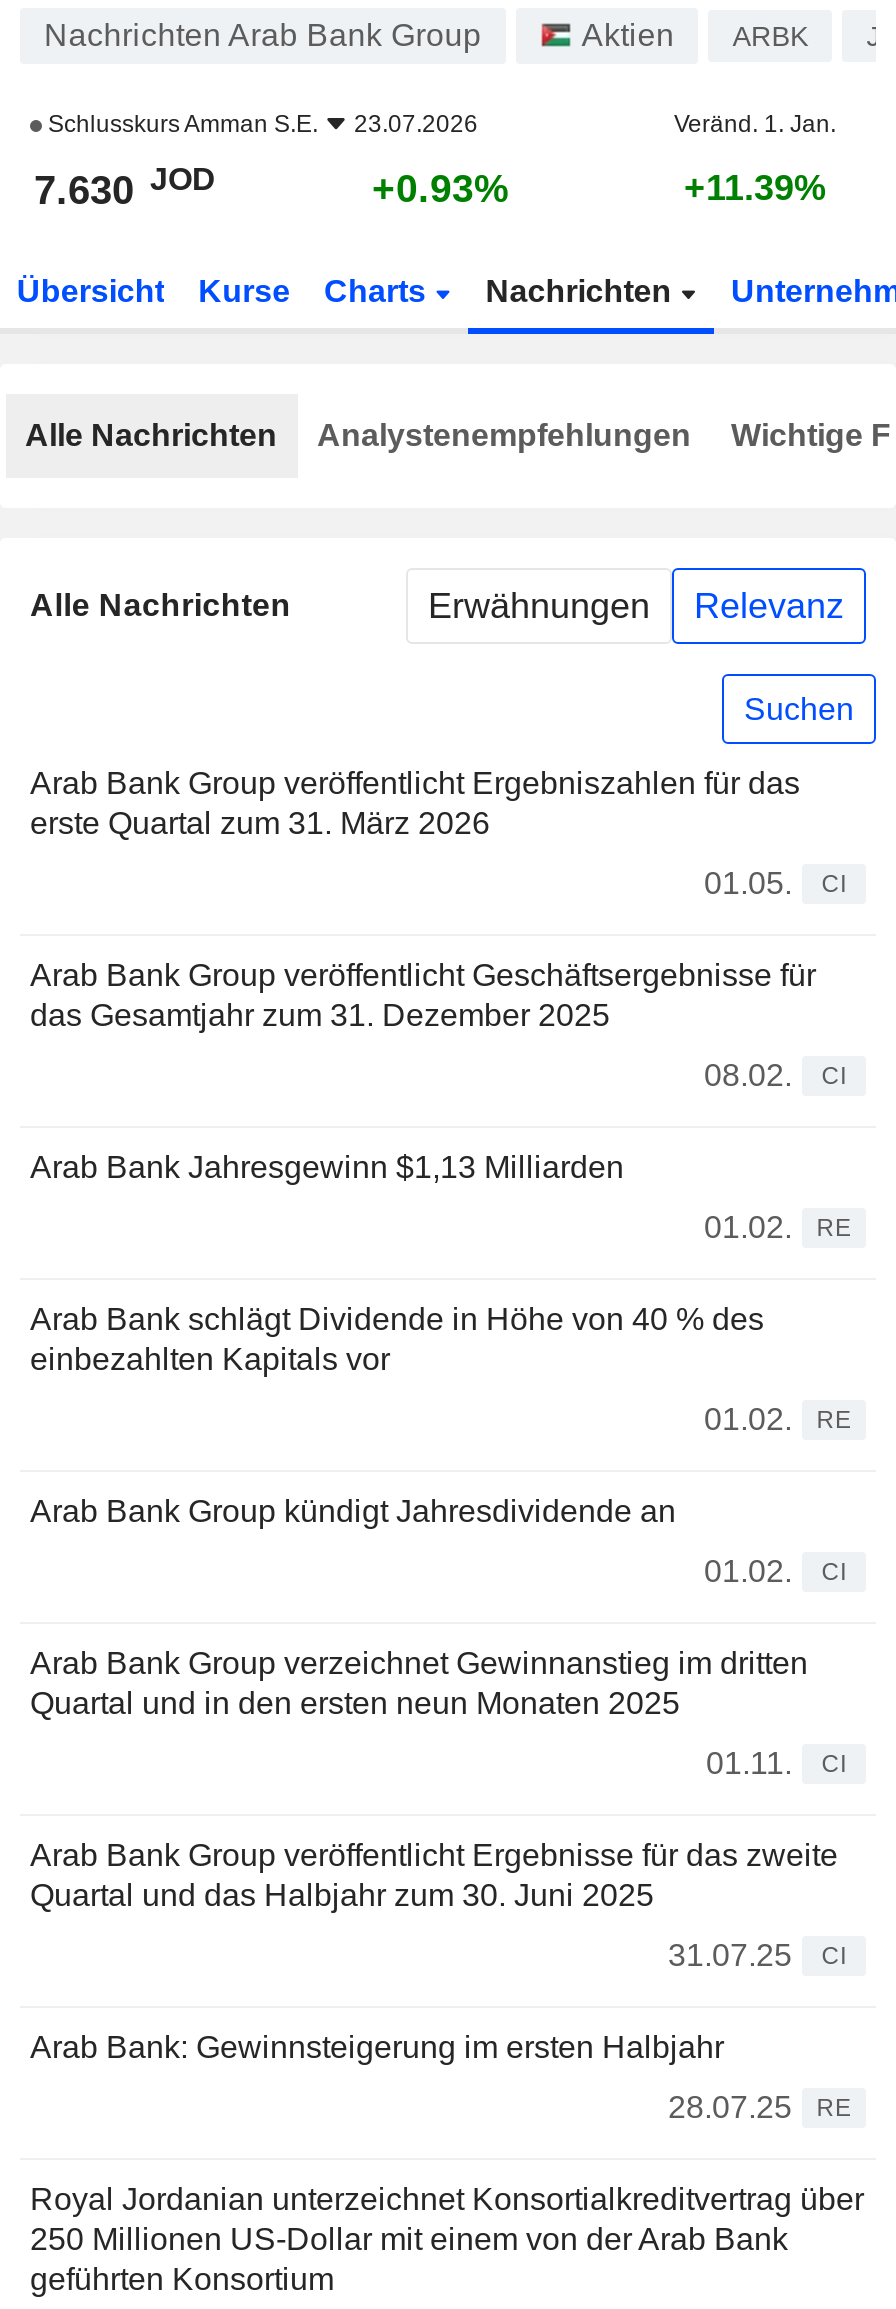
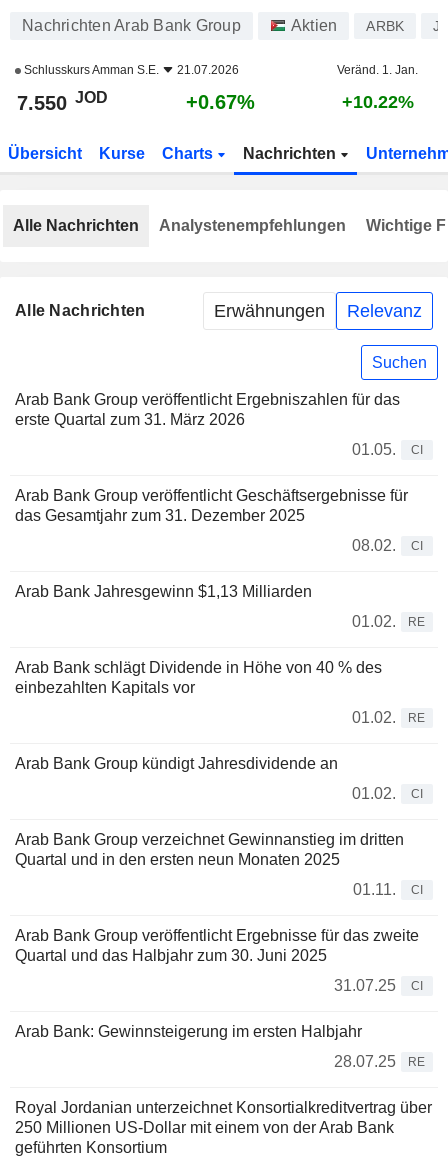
[42,110,478,138] Schlusskurs Amman S.E. 23.07.2026 -> [21,63,239,77] Schlusskurs Amman S.E. 21.07.2026
[34,161,216,212] 7.630 JOD -> [17,88,108,114] 7.550 JOD
[372,166,510,210] +0.93% -> [186,91,255,113] +0.67%
[684,168,826,208] +11.39% -> [341,92,413,112] +10.22%

